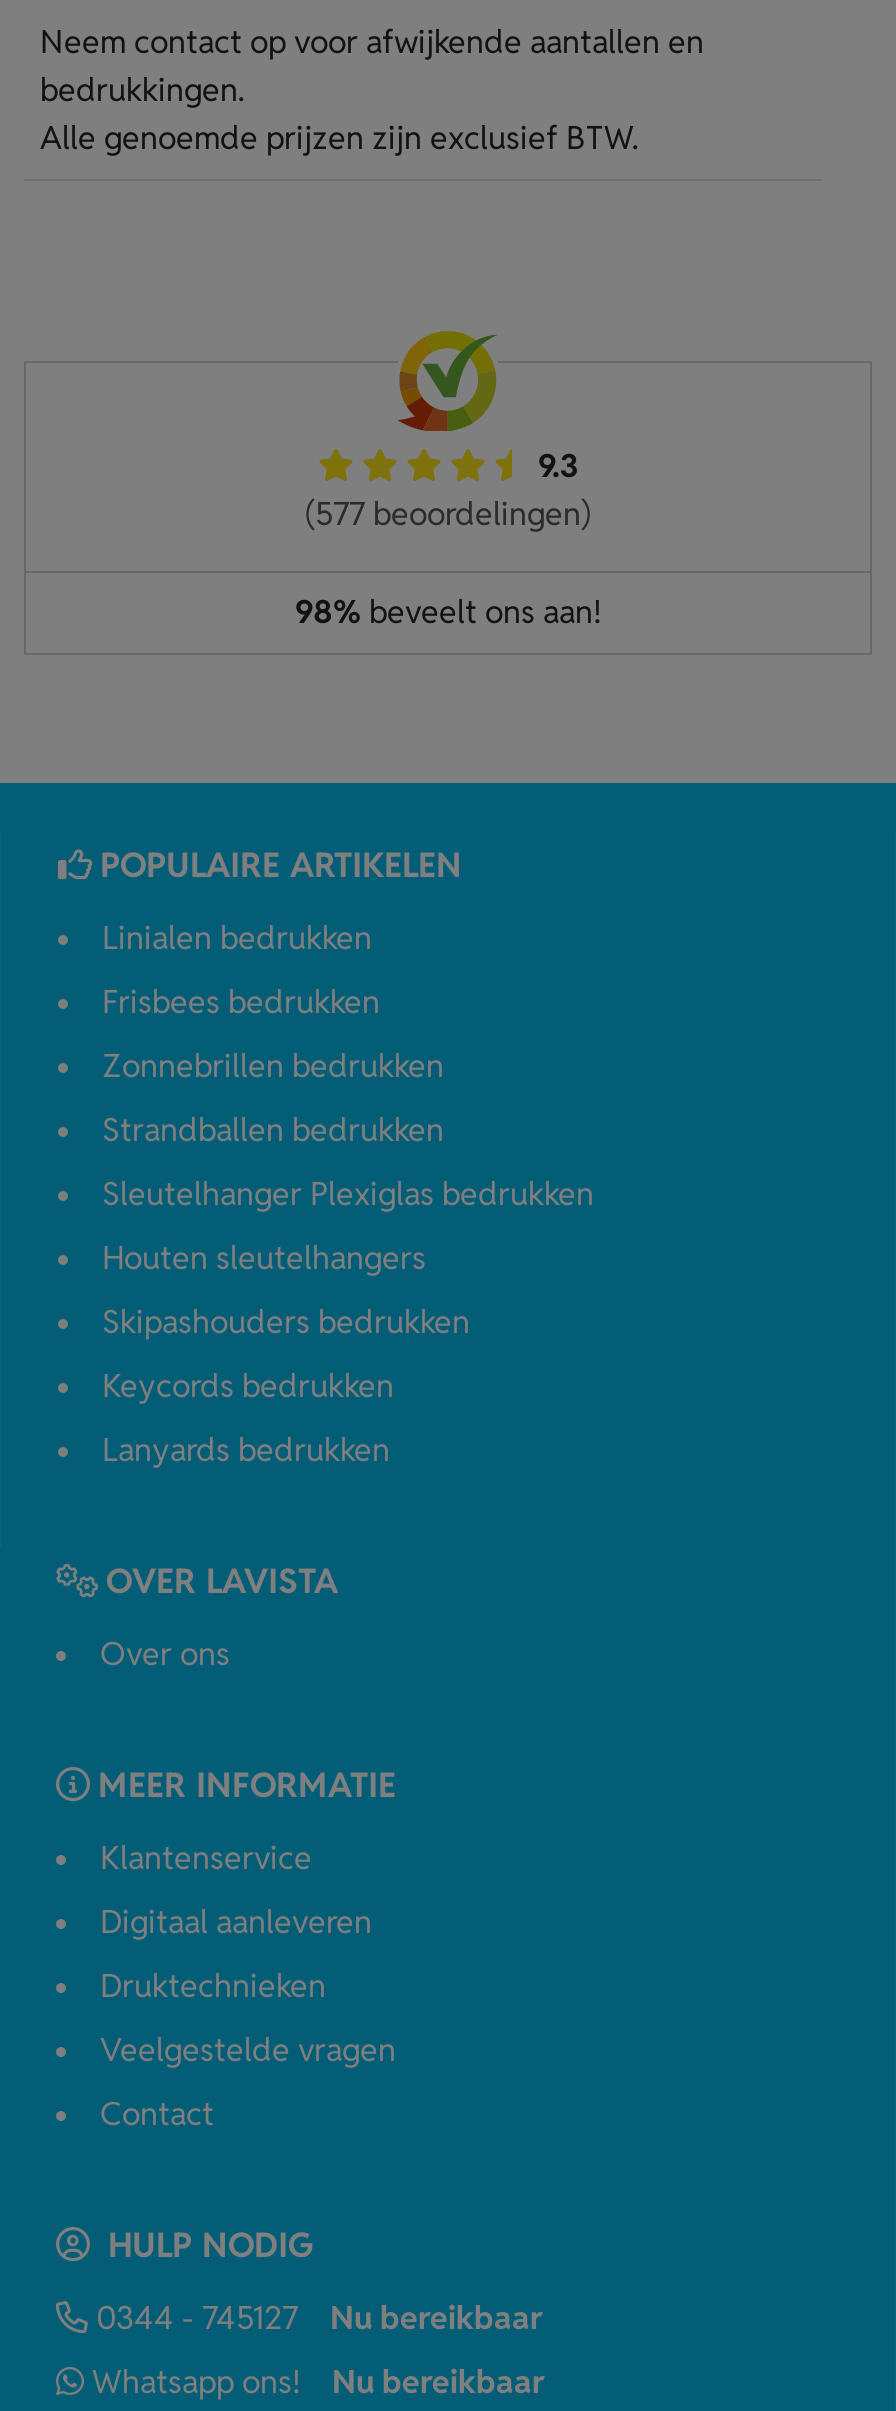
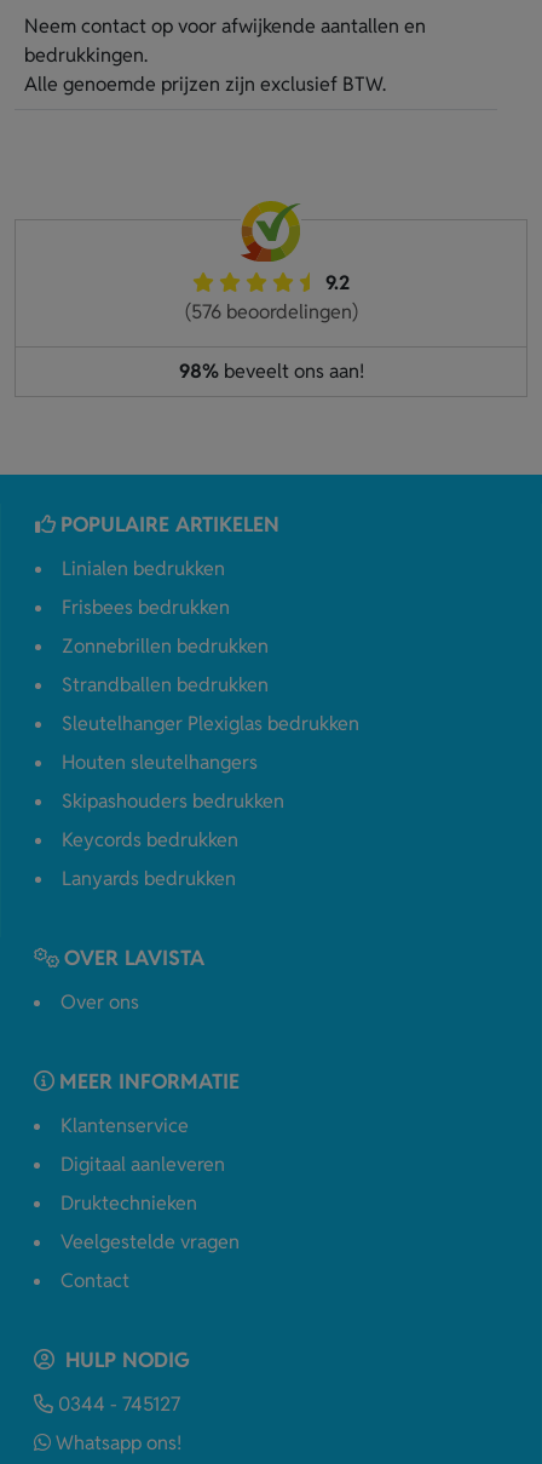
[538,445,578,487] 9.3 -> [325,270,350,295] 9.2
[305,493,591,535] (577 beoordelingen) -> [184,299,358,324] (576 beoordelingen)
[330,2297,542,2339] Nu bereikbaar -> none
[332,2361,544,2403] Nu bereikbaar -> none

